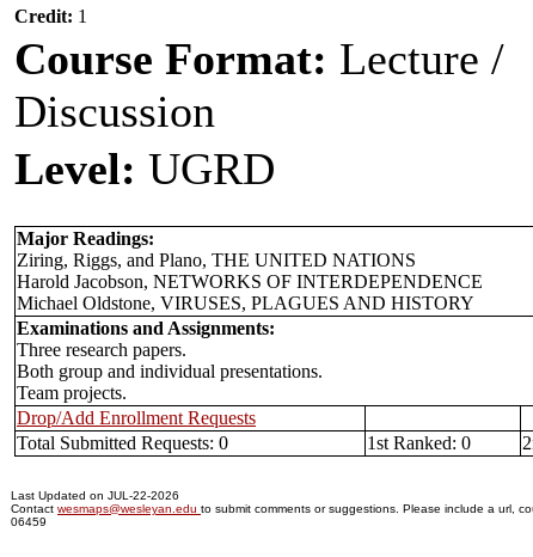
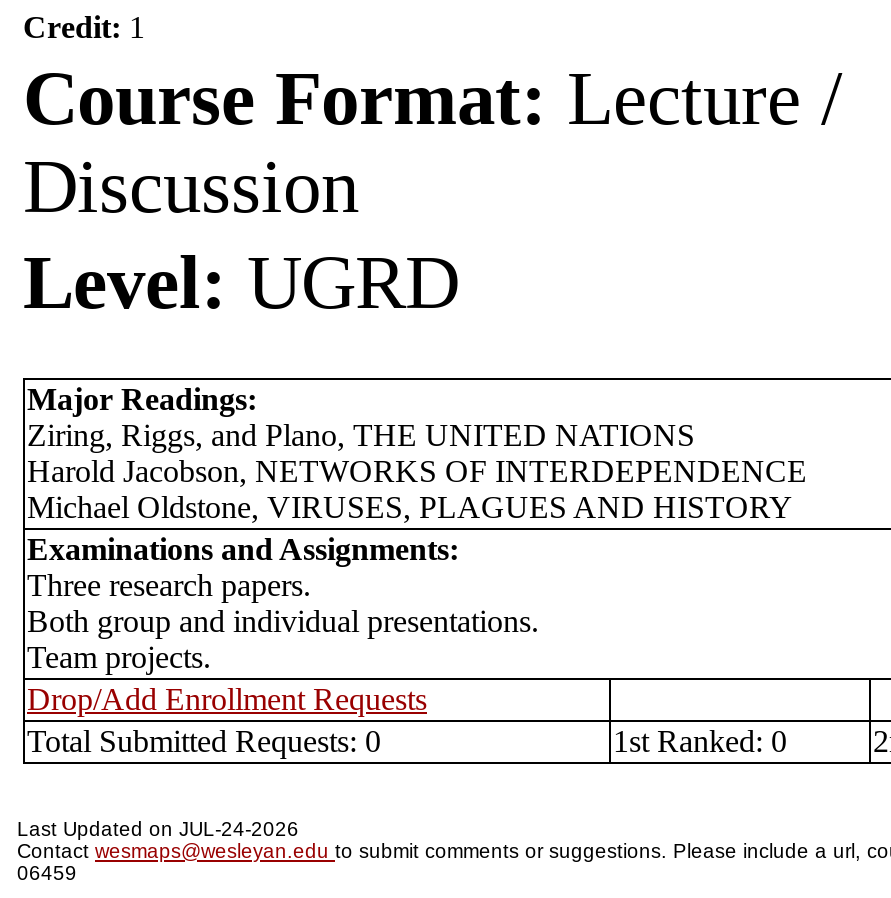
[11,489,179,502] Last Updated on JUL-22-2026 -> [17,818,299,840] Last Updated on JUL-24-2026

